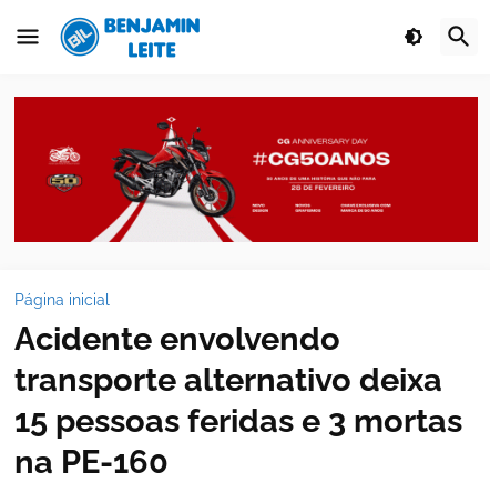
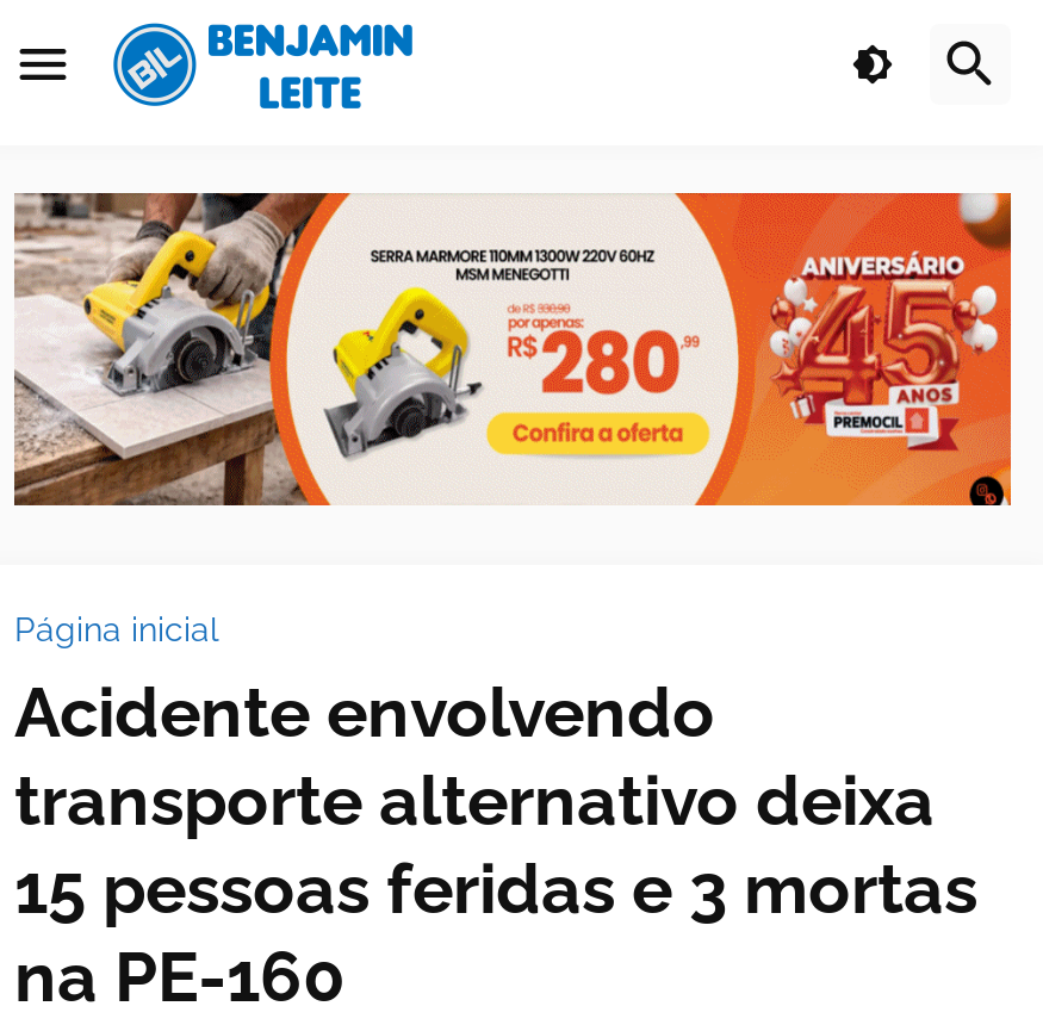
[13,96,479,243] [image] -> [12,191,1013,508] [image]

